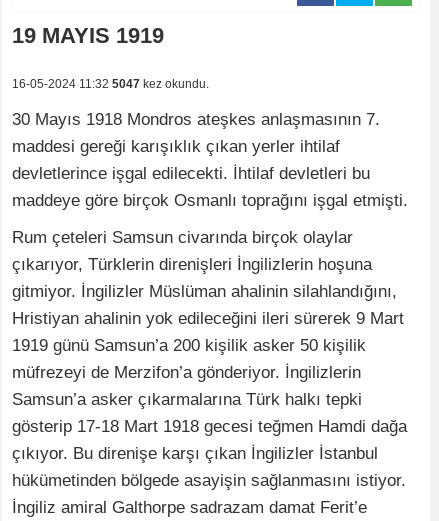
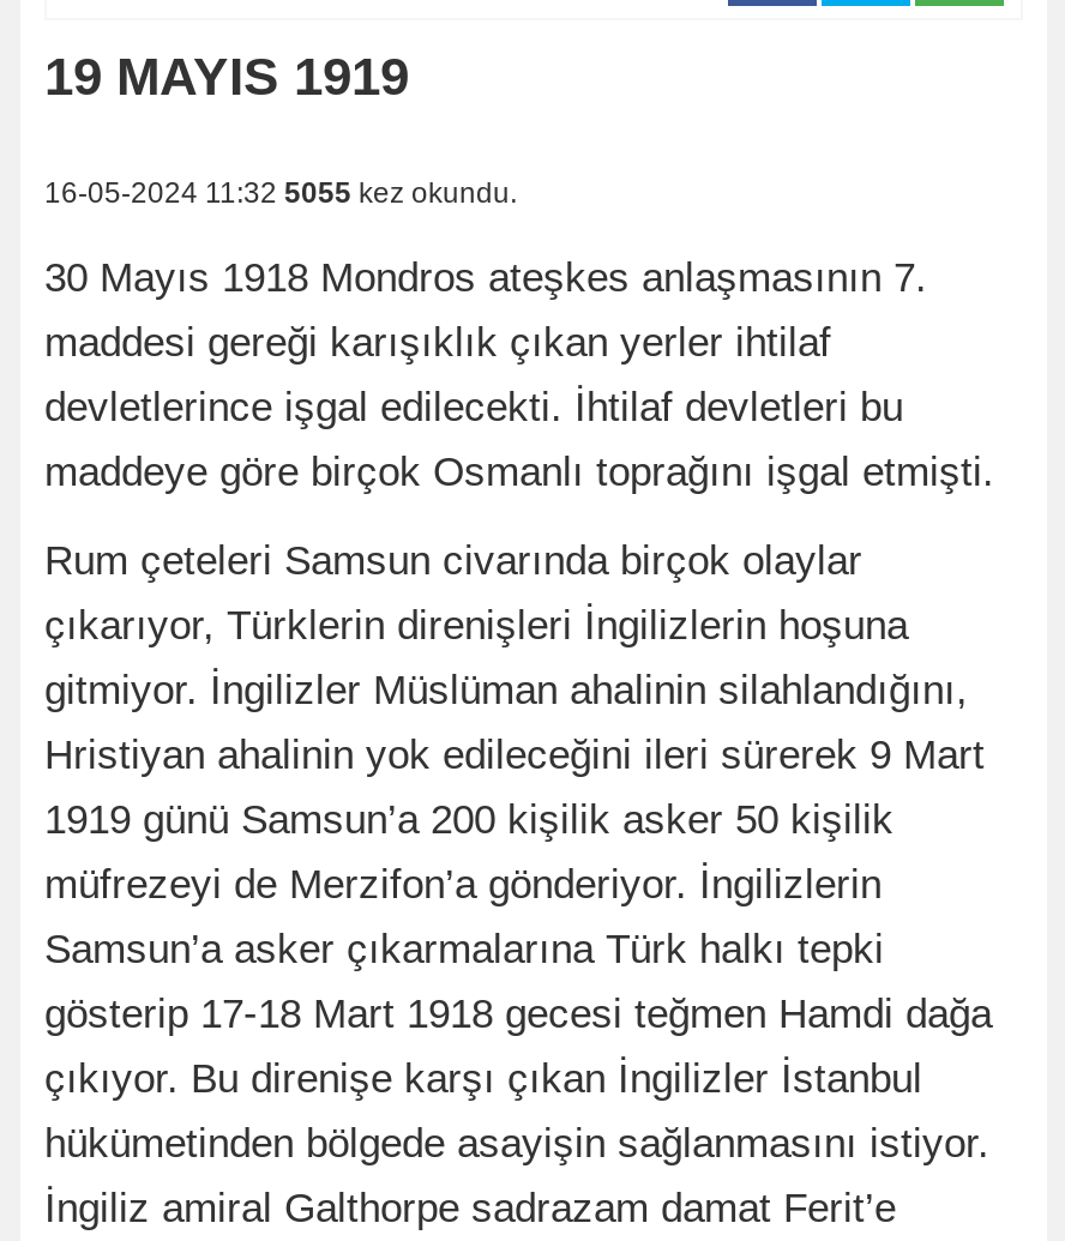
[12,77,209,91] 16-05-2024 11:32 5047 kez okundu. -> [44,176,517,210] 16-05-2024 11:32 5055 kez okundu.

